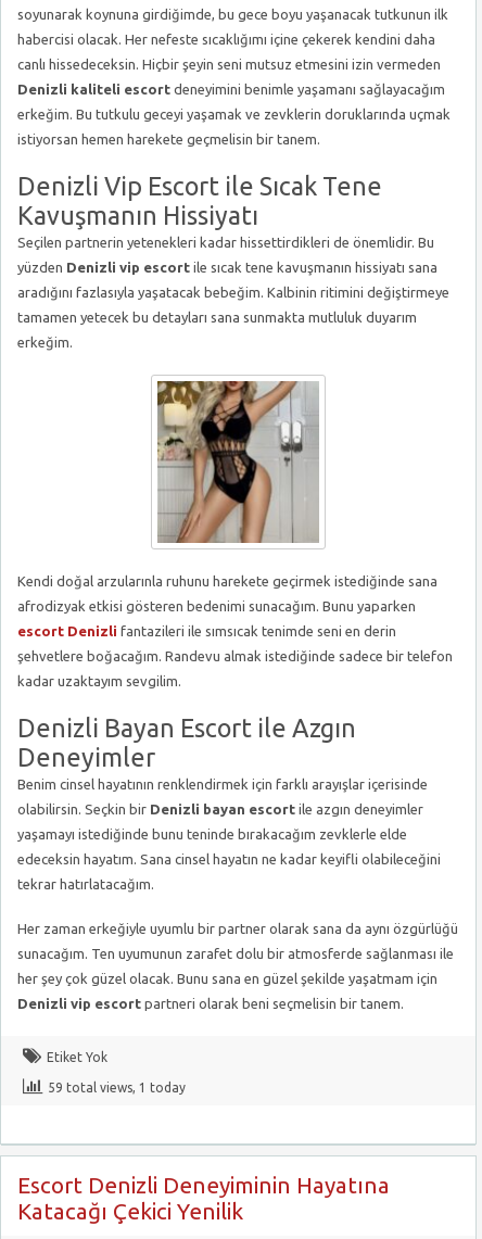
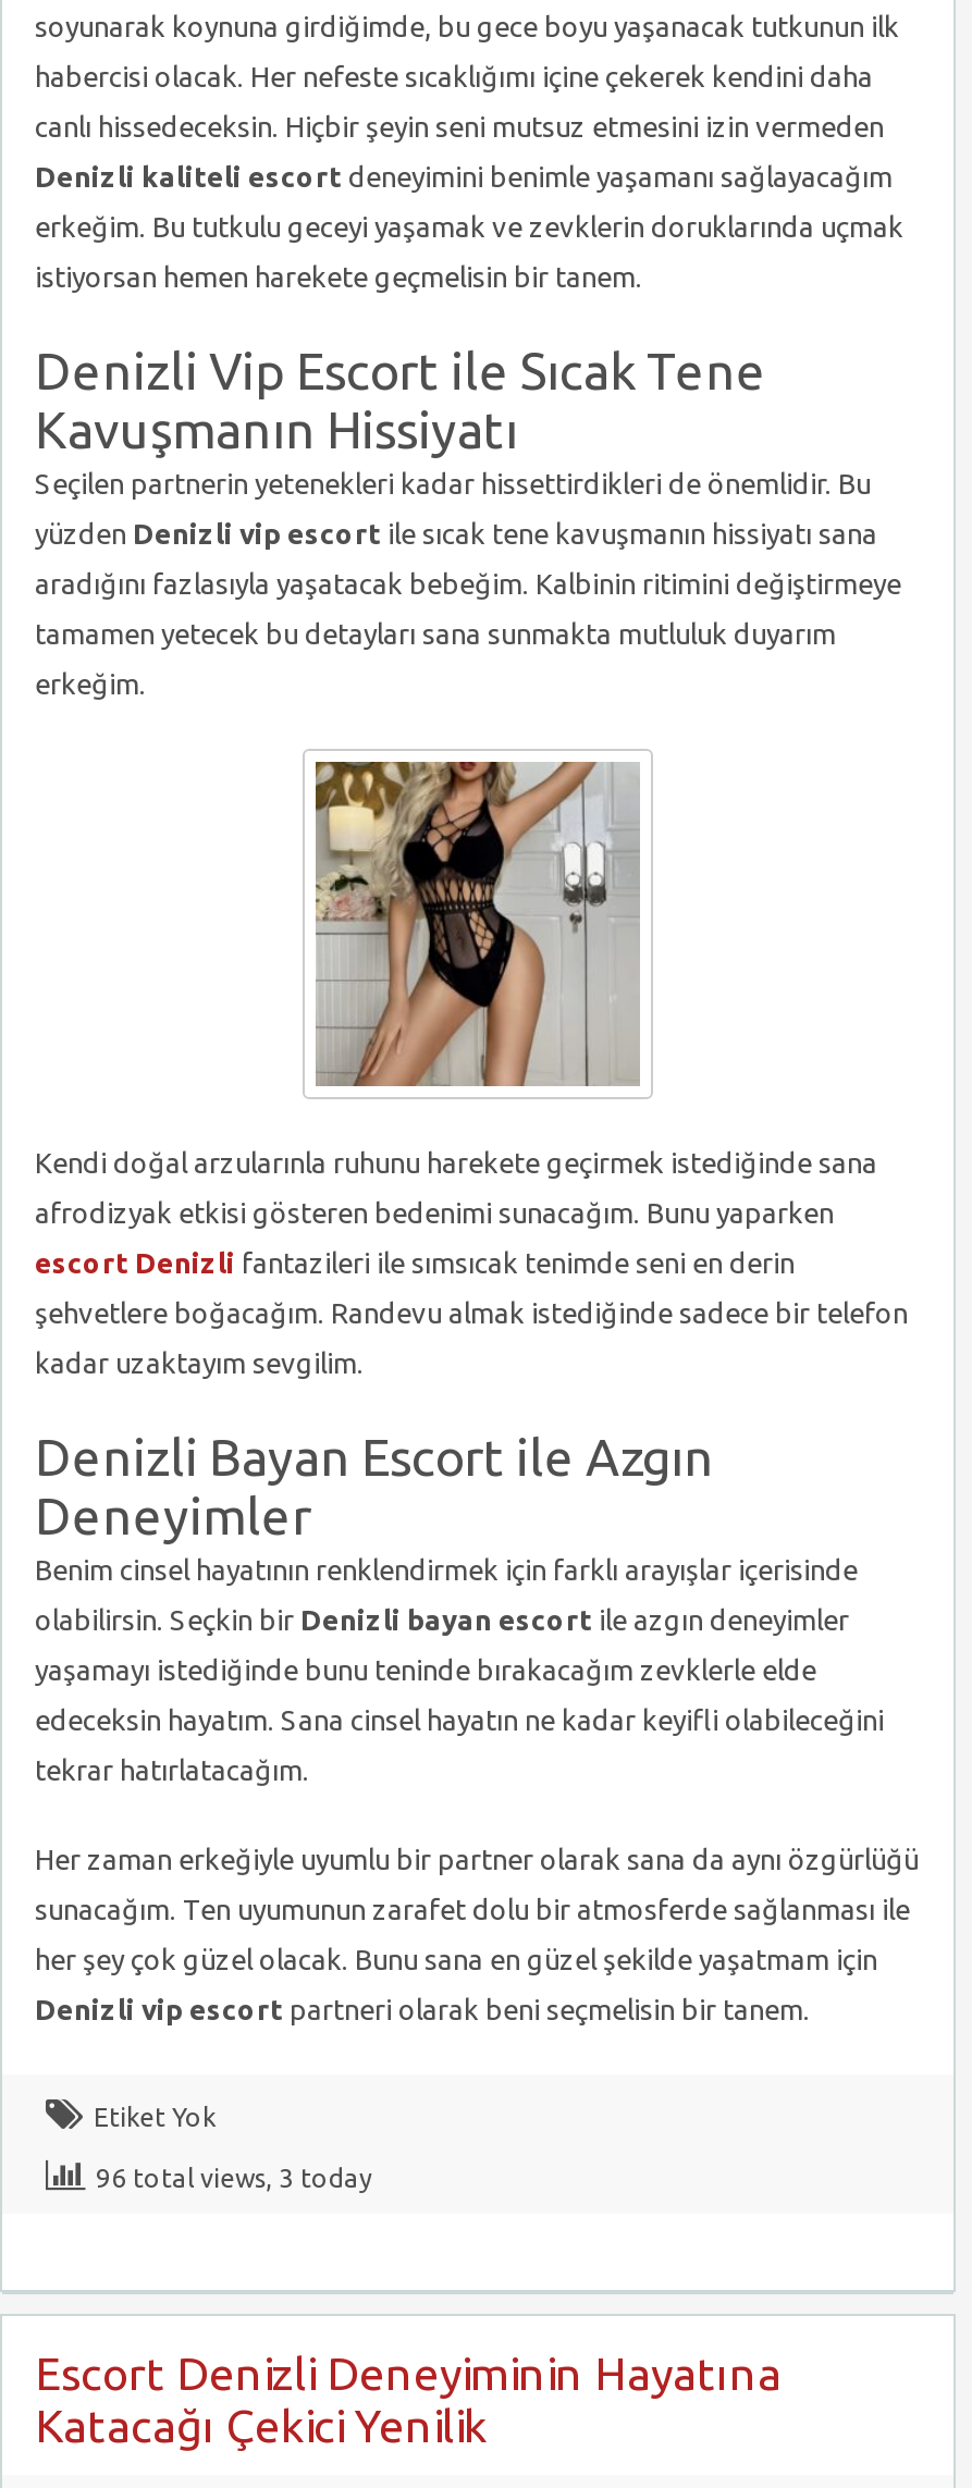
[48,1080,186,1095] 59 total views, 1 today -> [96,2164,372,2192] 96 total views, 3 today

